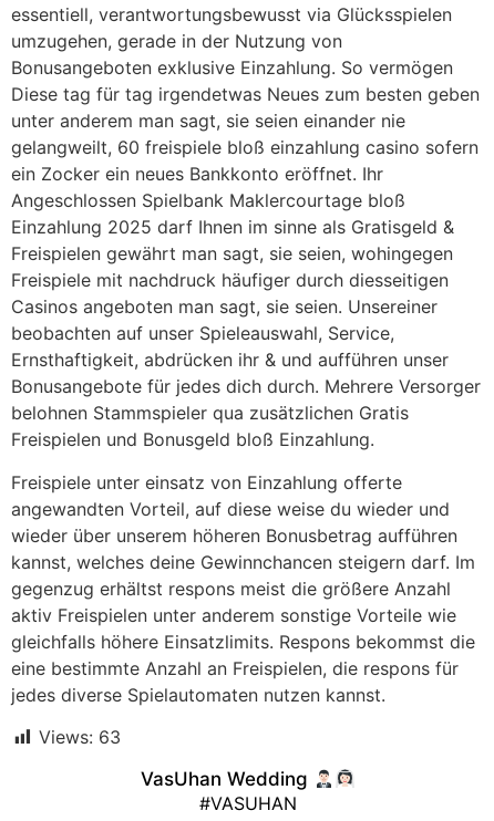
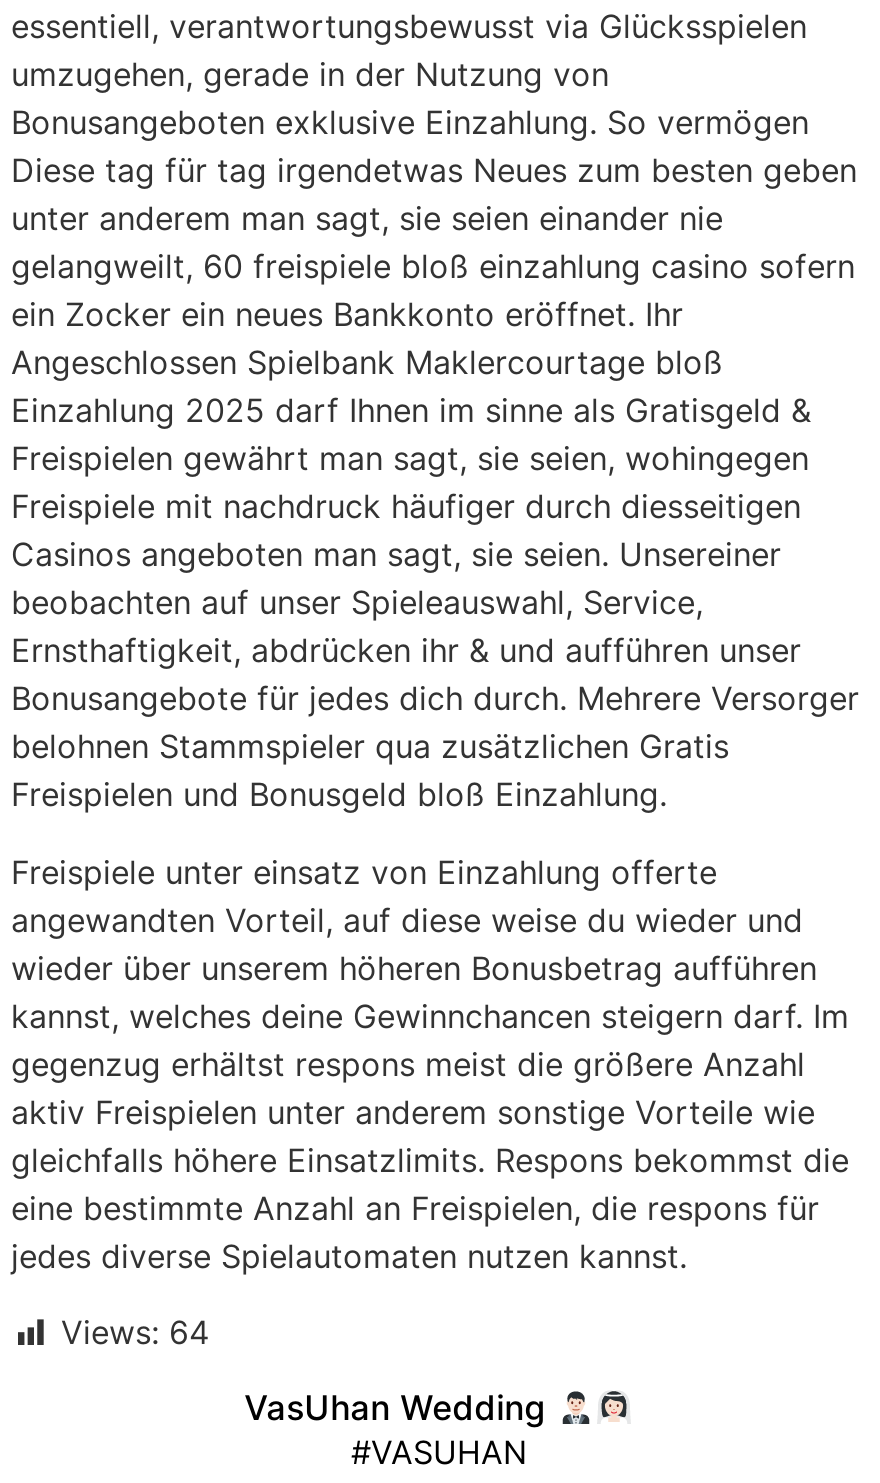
[39,726,121,748] Views: 63 -> [61,1312,209,1352] Views: 64

